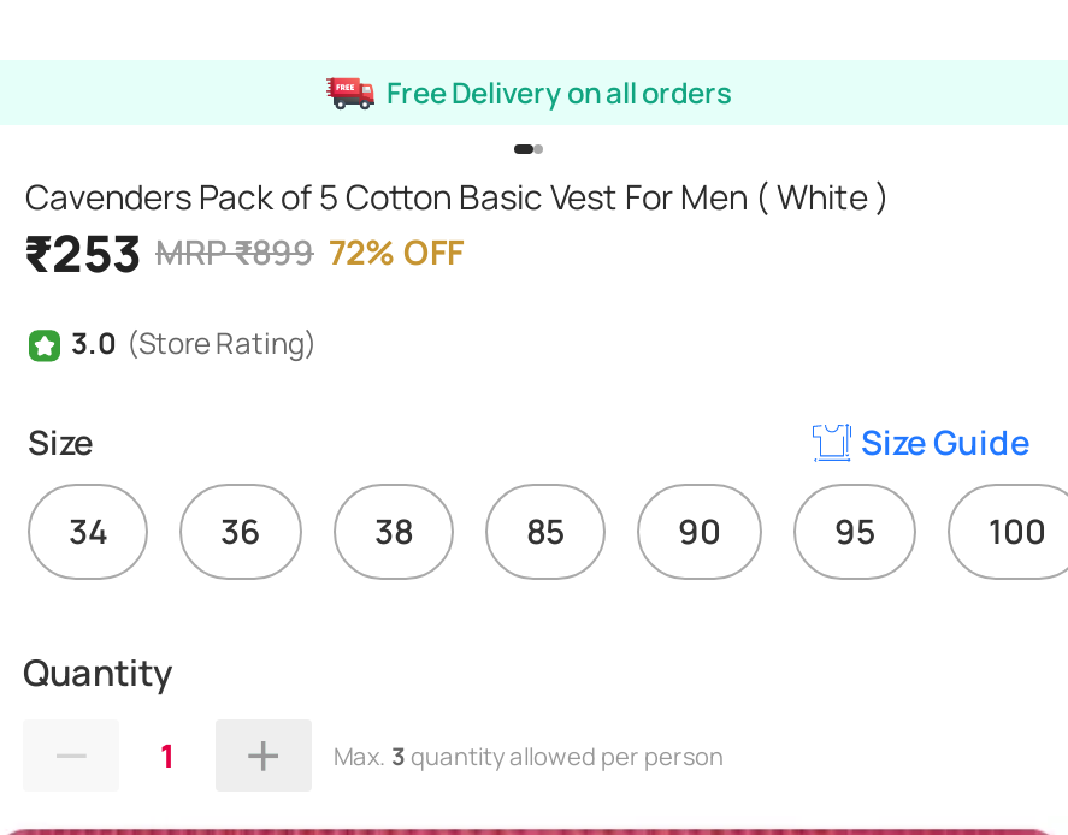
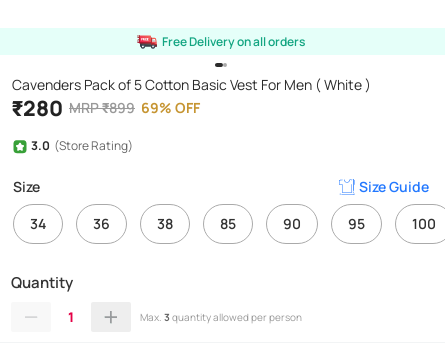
[25,220,464,287] ₹253 MRP₹899 72% OFF -> [12,94,200,122] ₹280 MRP₹899 69% OFF

